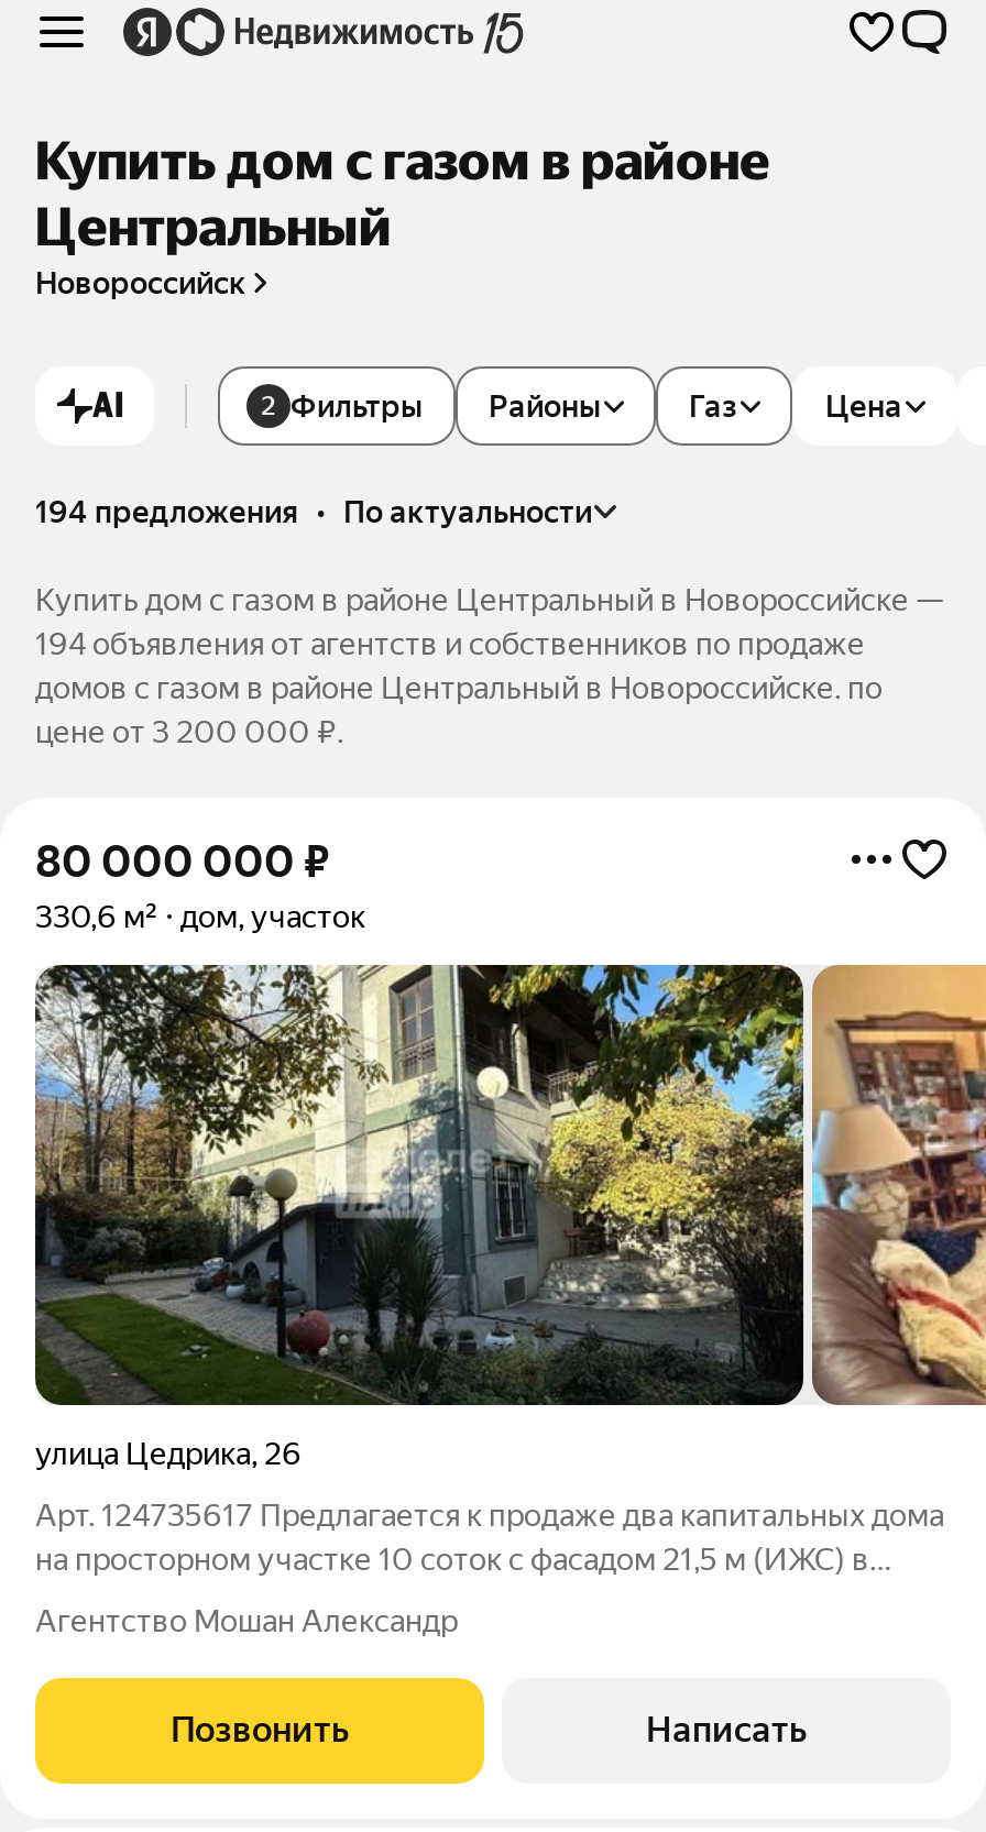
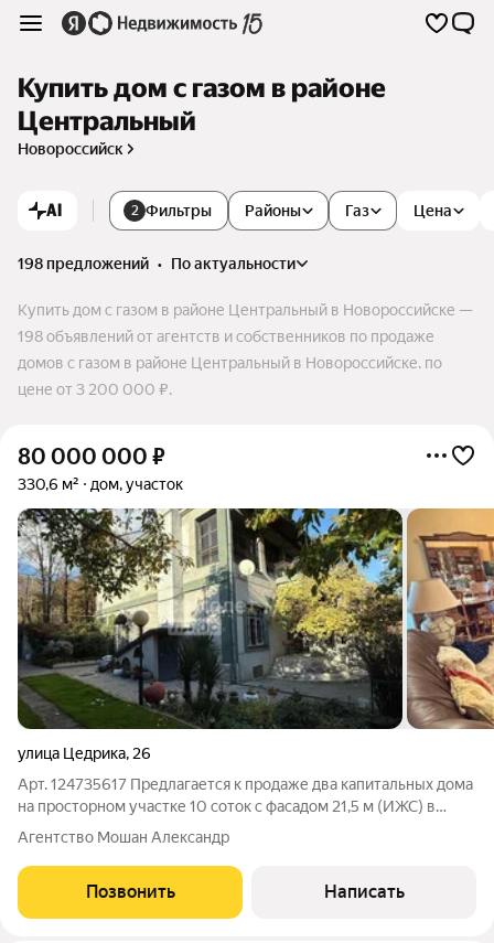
[35,494,592,529] 194 предложения • по актуальности -> [18,255,296,272] 198 предложений • по актуальности
[35,626,865,661] 194 объявления от агентств и собственников по продаже -> [18,327,434,345] 198 объявлений от агентств и собственников по продаже

